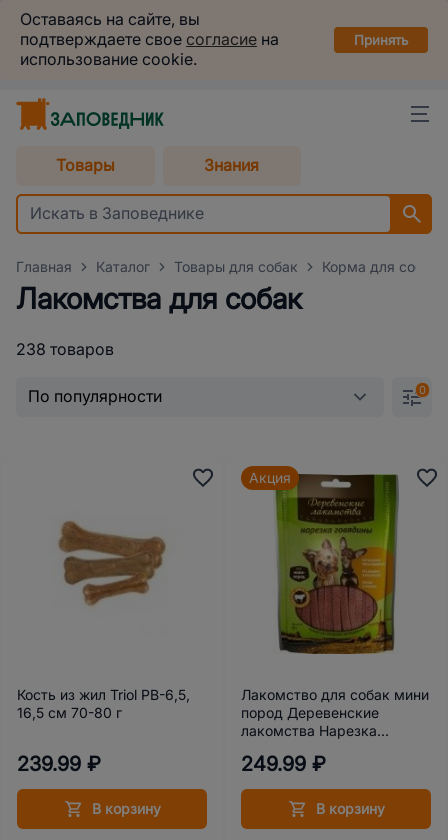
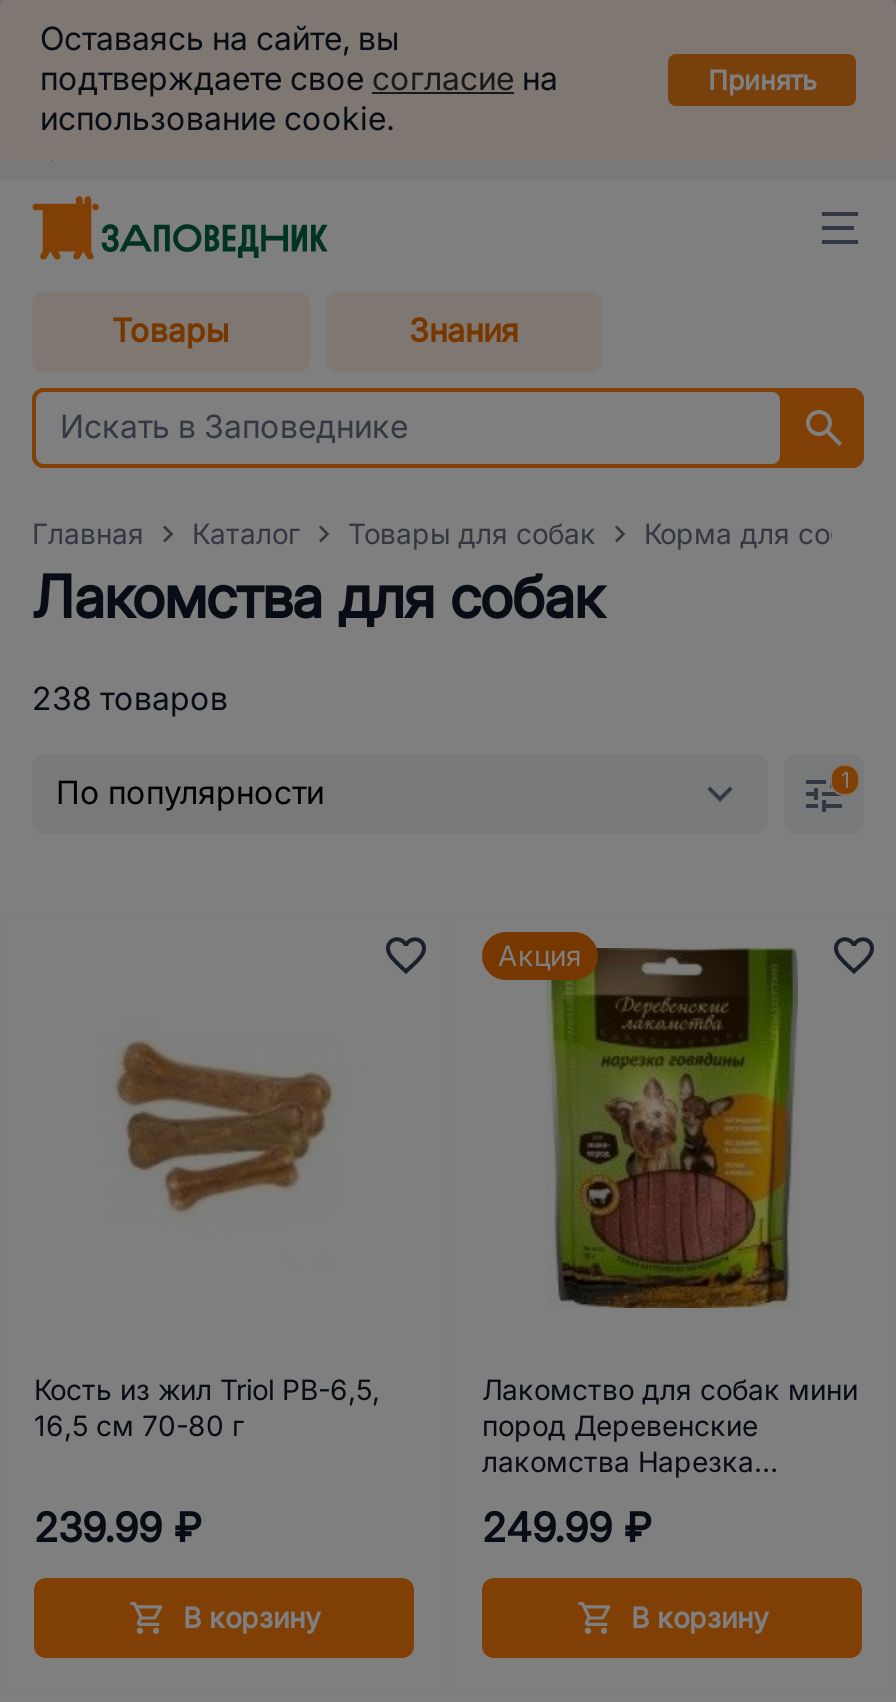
[419,384,426,396] 0 -> [841,768,849,792] 1

